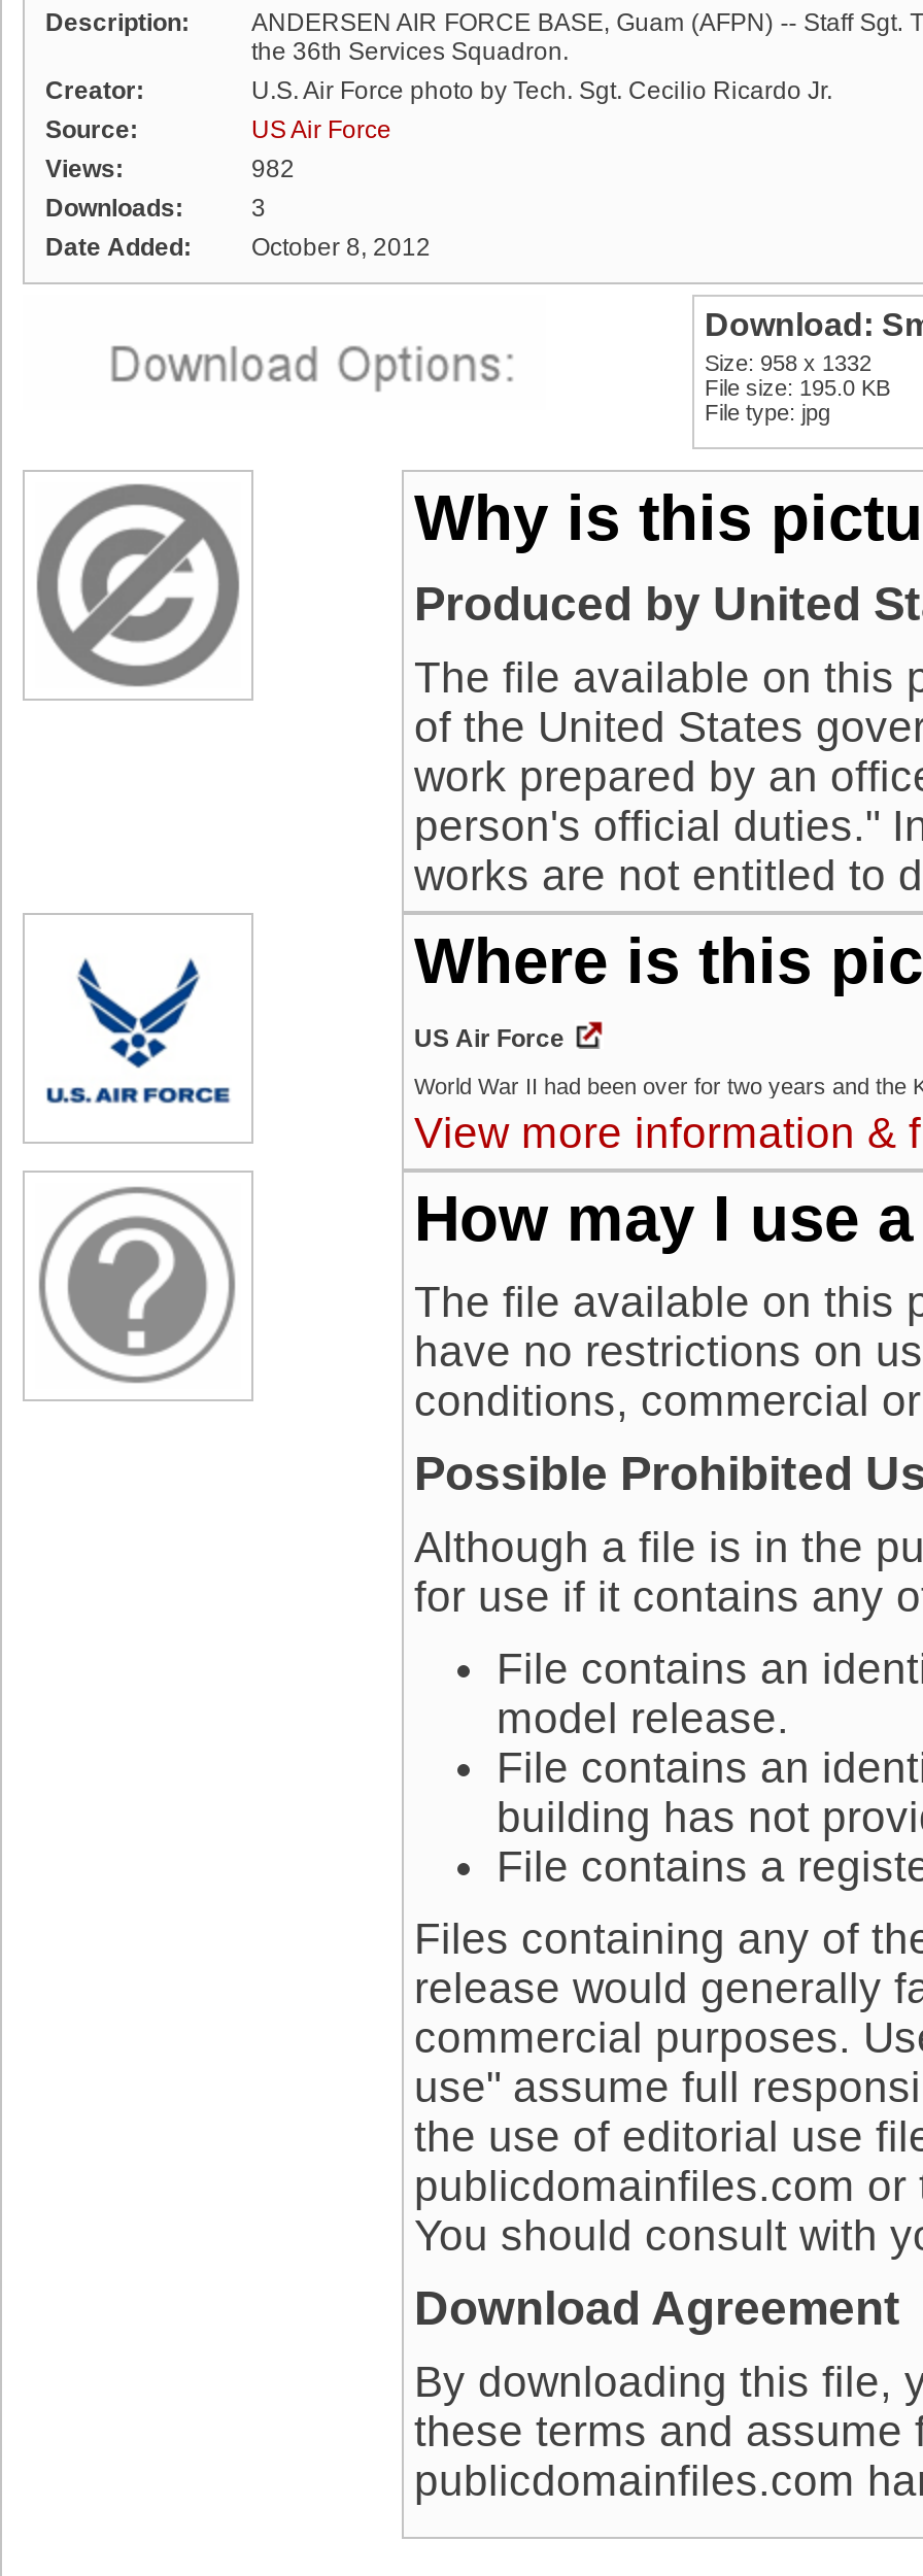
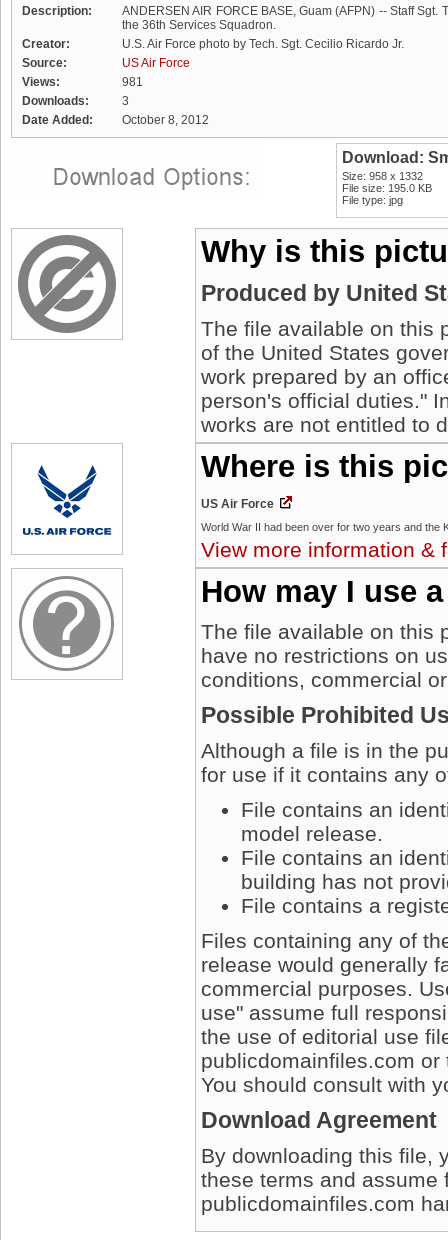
[251,155,295,183] 982 -> [122,75,143,89] 981

